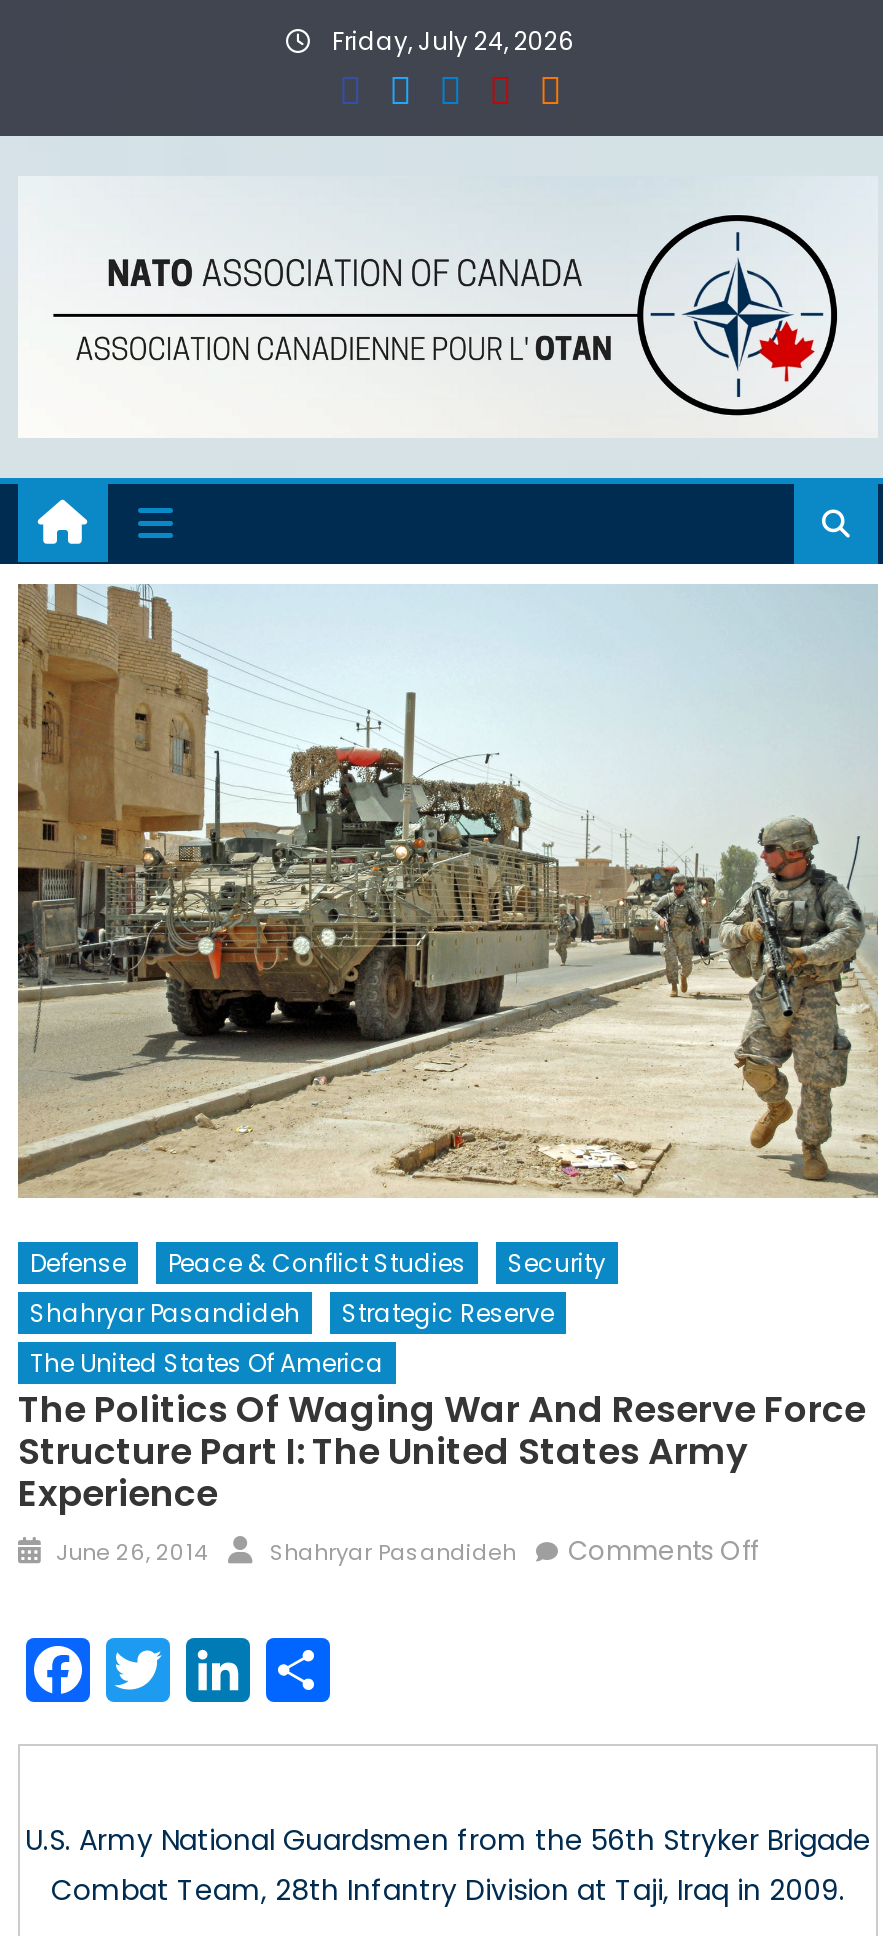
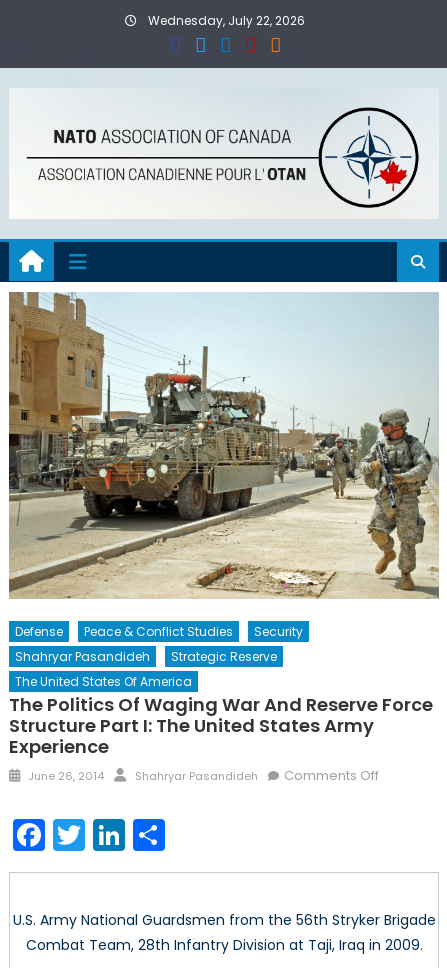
[326,24,574,58] Friday, July 24, 2026 -> [145,12,305,29] Wednesday, July 22, 2026

